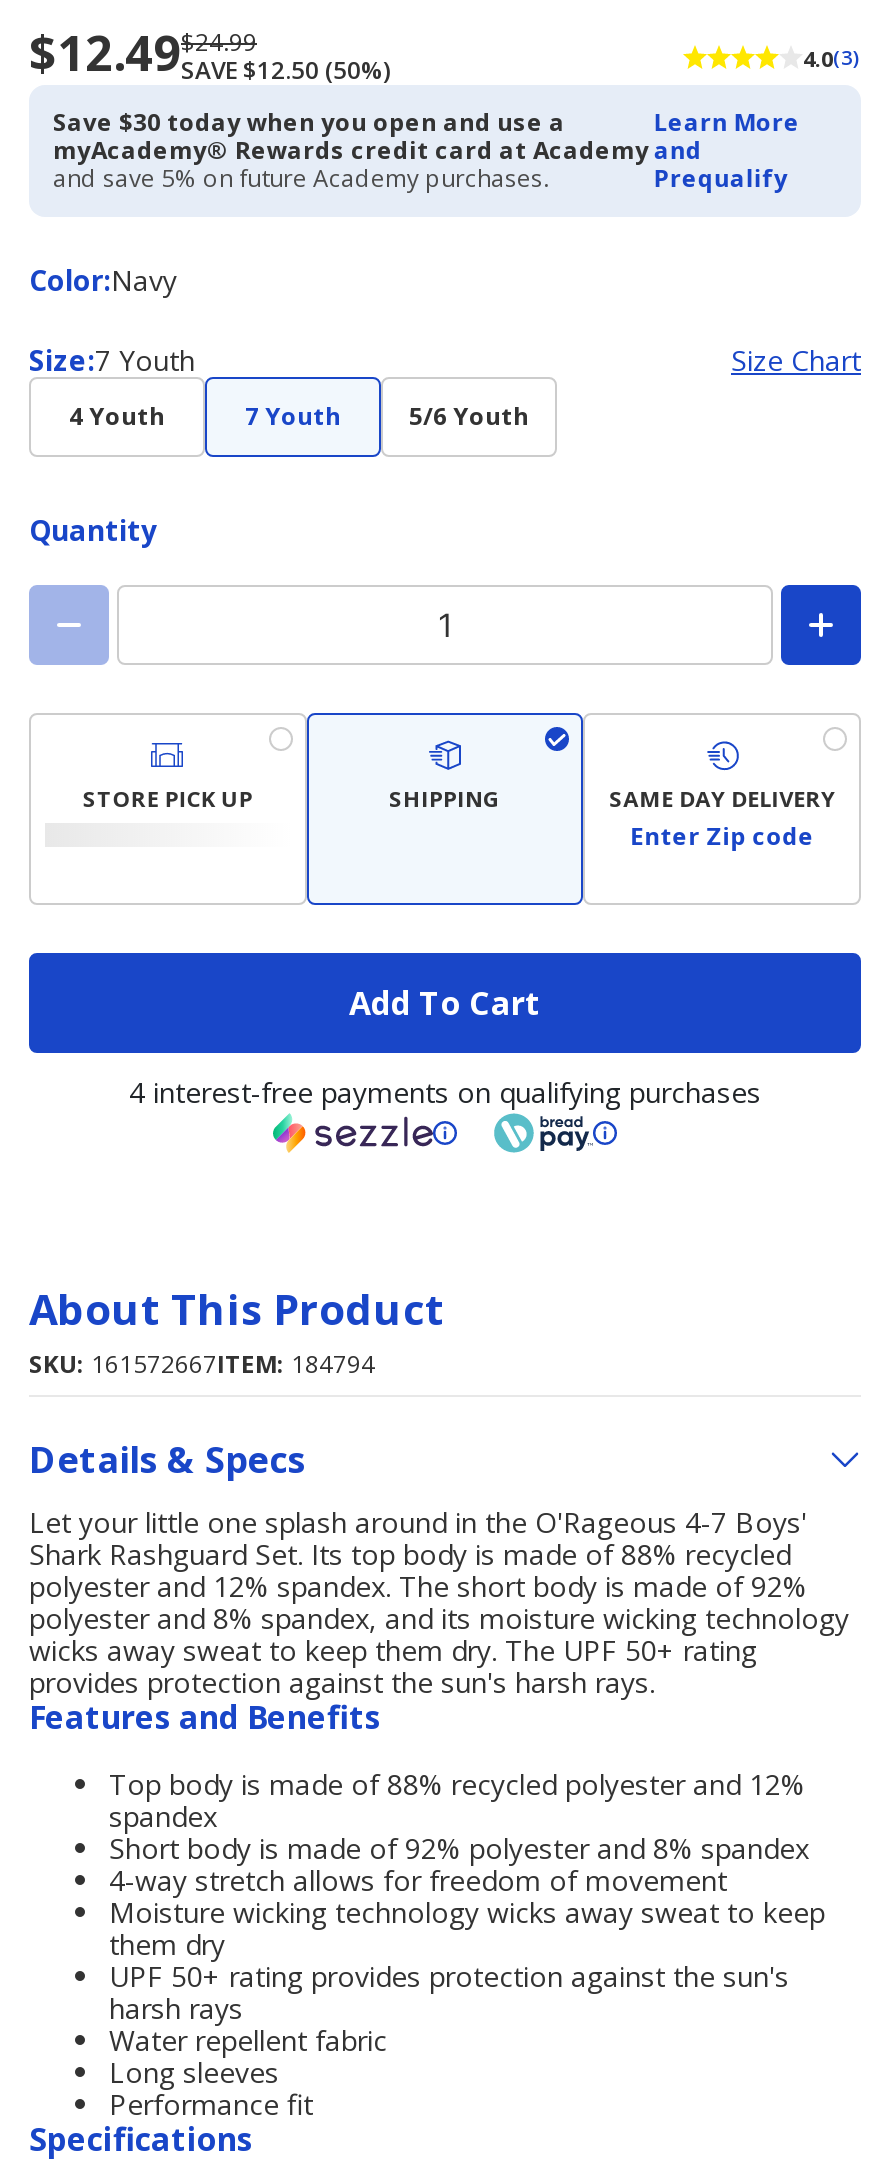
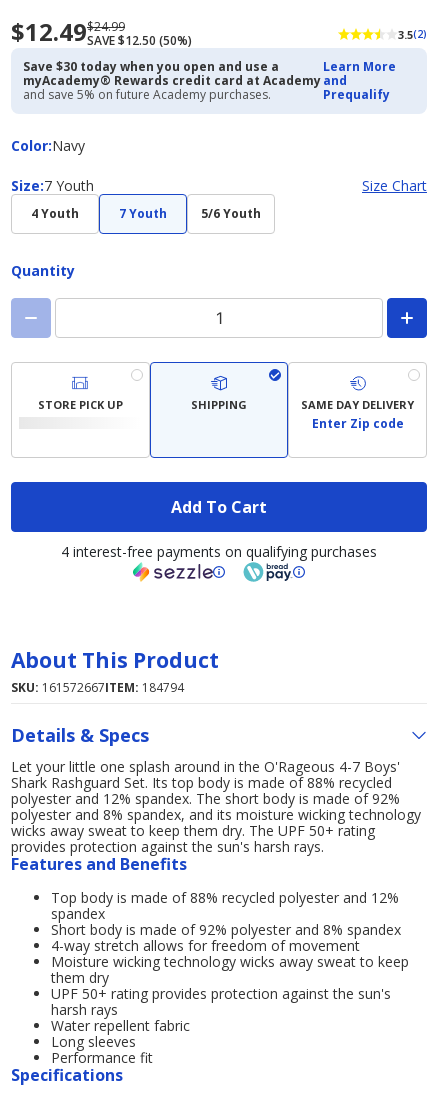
[803,42,861,72] 4.0(3) -> [398,26,427,41] 3.5(2)

